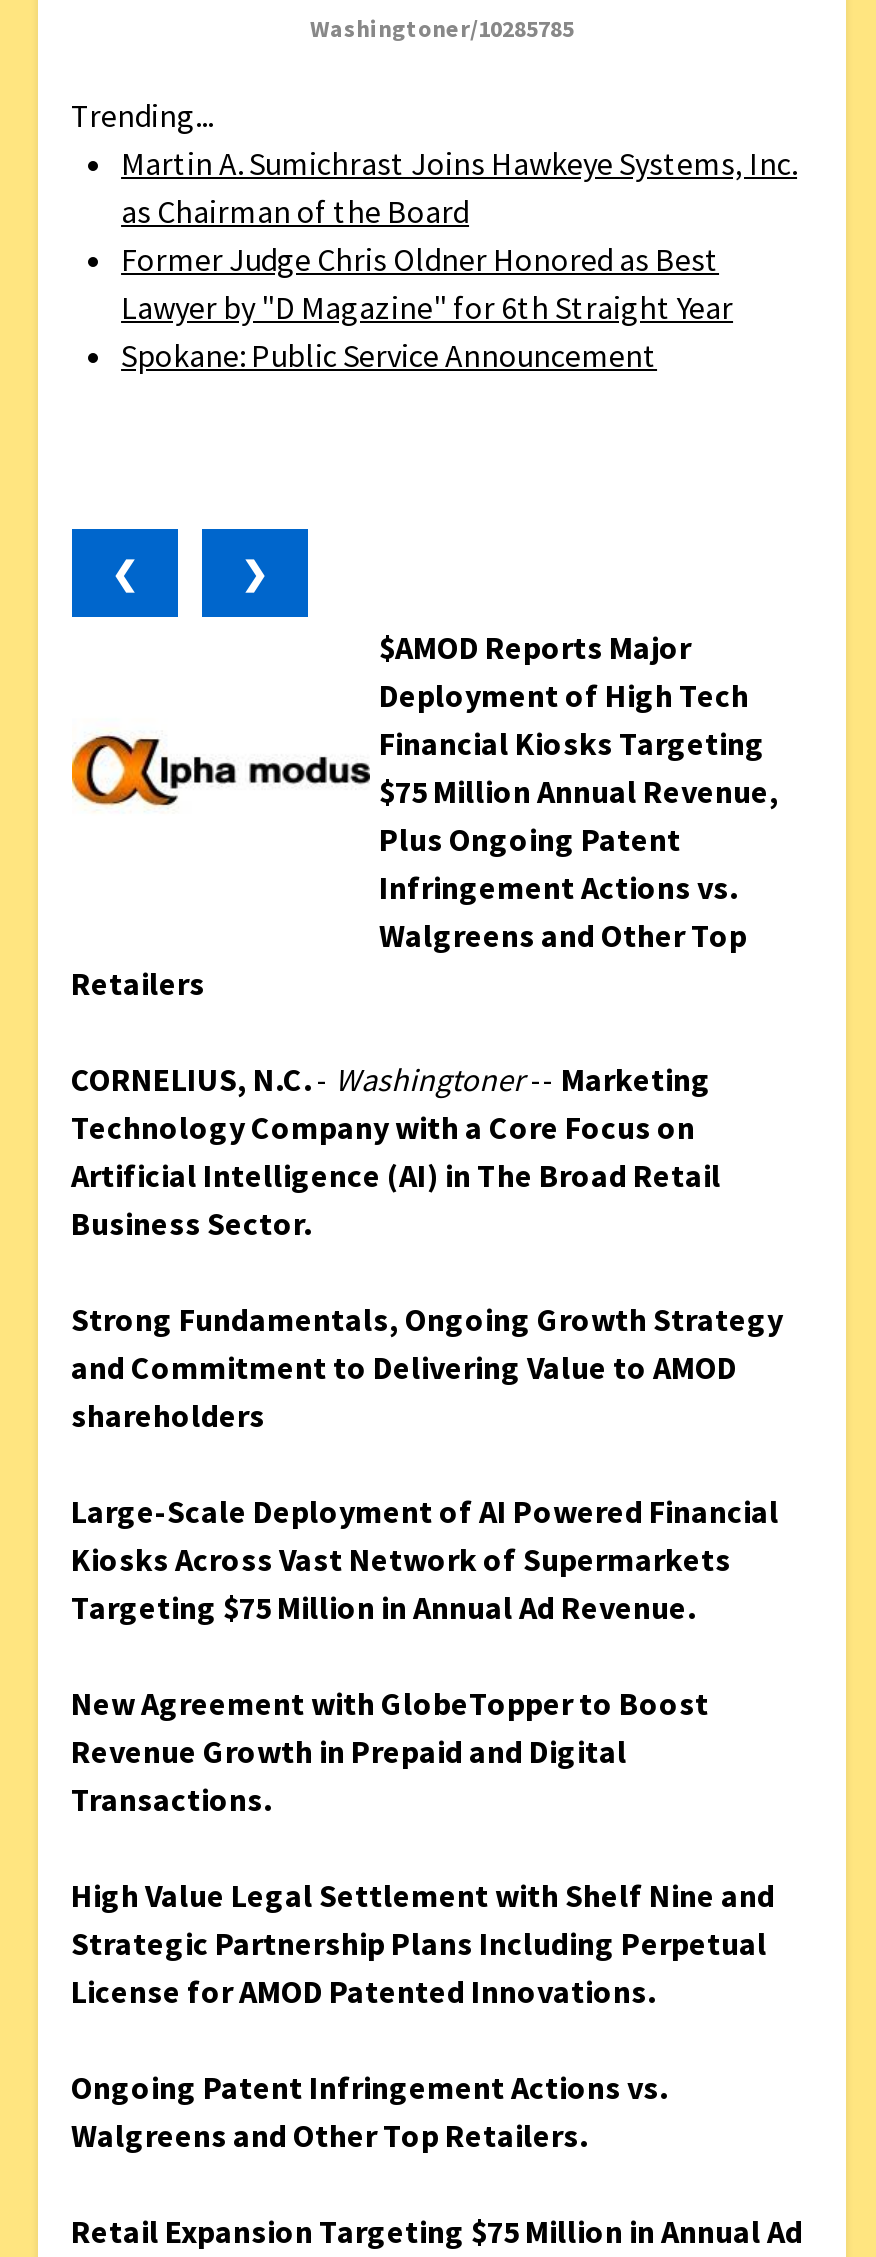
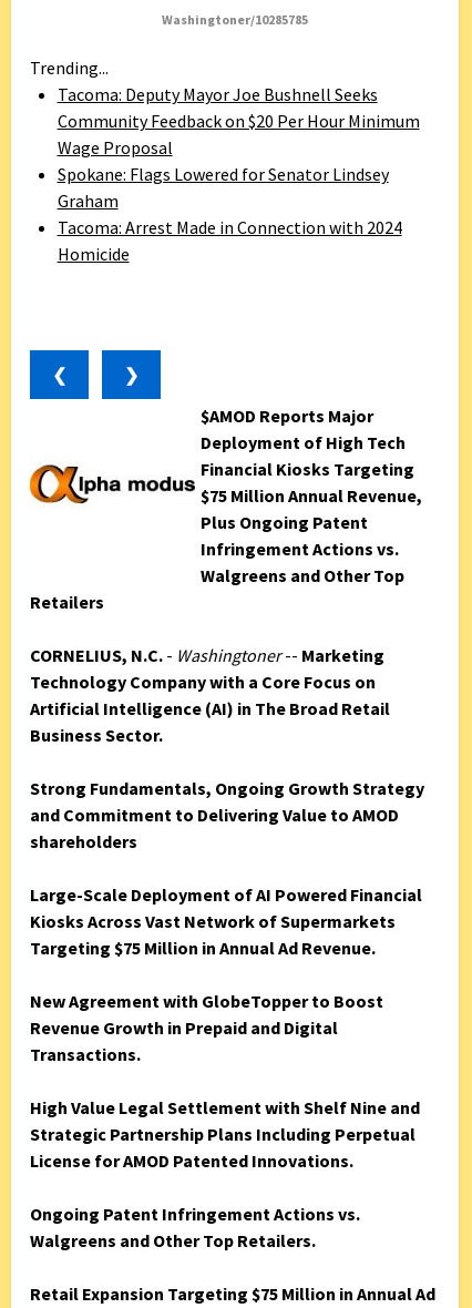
[121,143,797,375] Martin A. Sumichrast Joins Hawkeye Systems, Inc. | as Chairman of the Board | Former Judge Chris Oldner Honored as Best | Lawyer by "D Magazine" for 6th Straight Year | Spokane: Public Service Announcement -> [57,83,419,265] Tacoma: Deputy Mayor Joe Bushnell Seeks | Community Feedback on $20 Per Hour Minimum | Wage Proposal | Spokane: Flags Lowered for Senator Lindsey | Graham | Tacoma: Arrest Made in Connection with 2024 | Homicide

